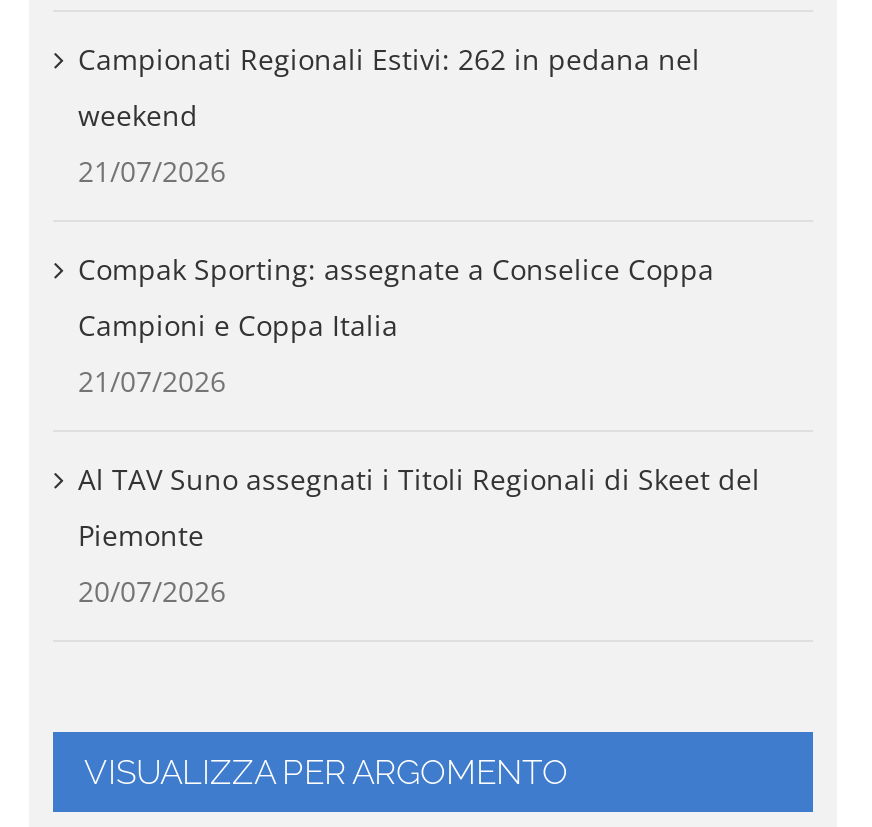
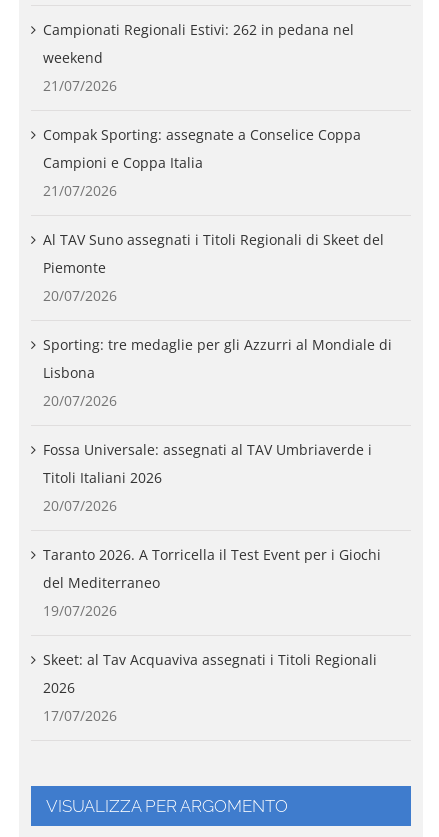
none -> [43,335,392,725] Sporting: tre medaglie per gli Azzurri al Mondiale di | Lisbona | 20/07/2026 | Fossa Universale: assegnati al TAV Umbriaverde i | Titoli Italiani 2026 | 20/07/2026 | Taranto 2026. A Torricella il Test Event per i Giochi | del Mediterraneo | 19/07/2026 | Skeet: al Tav Acquaviva assegnati i Titoli Regionali | 2026 | 17/07/2026

